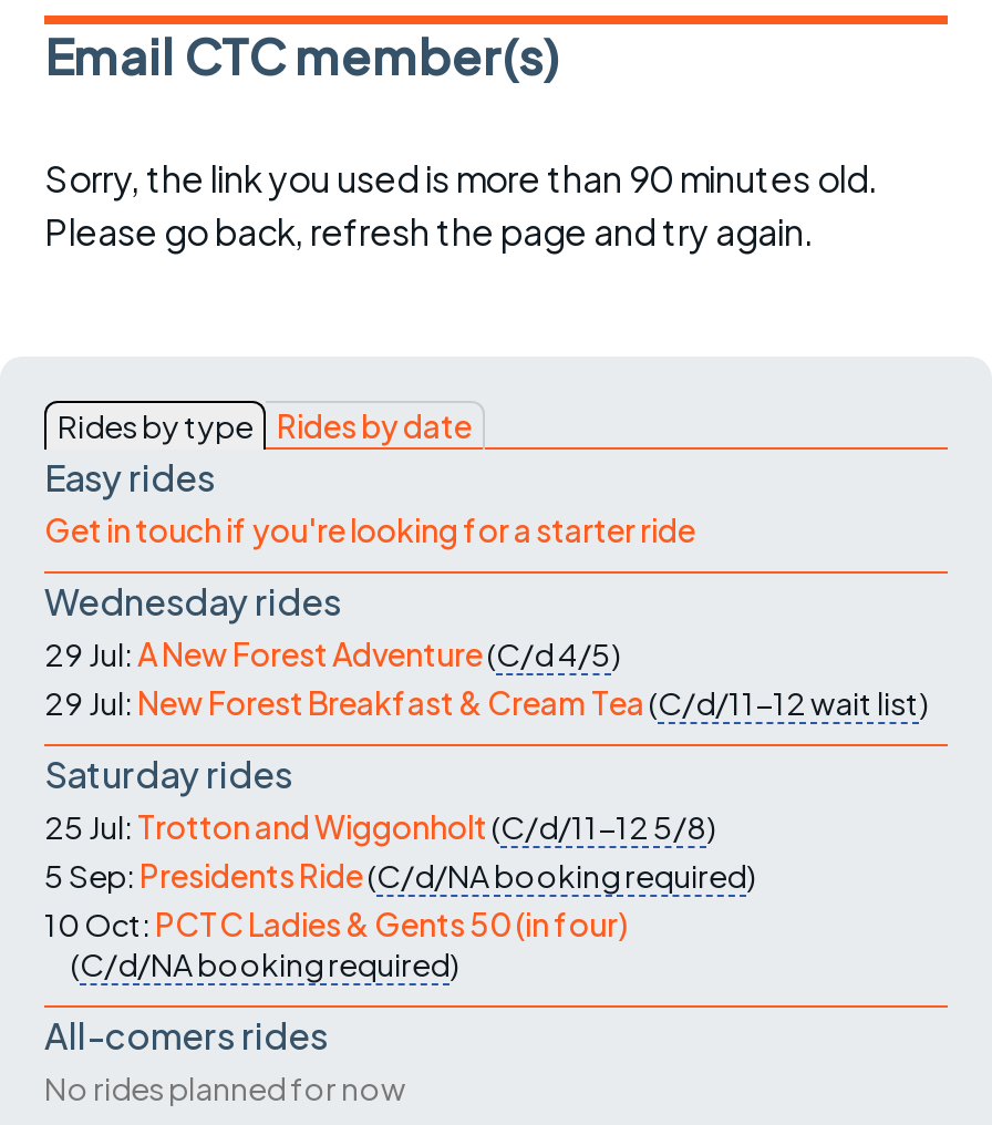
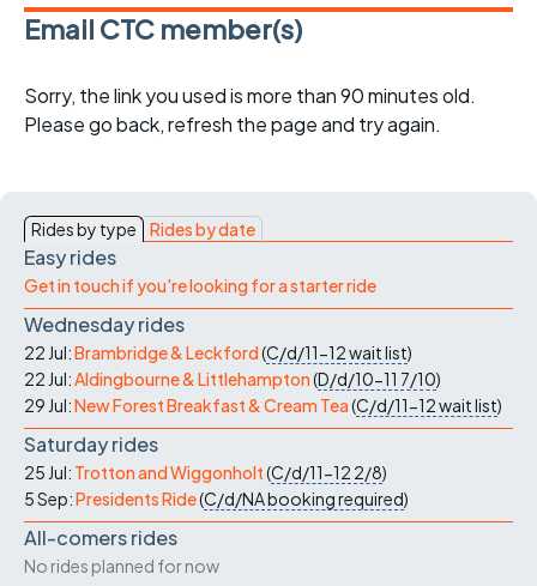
[44,633,620,673] 29 Jul: A New Forest Adventure(C/d 4/5) -> [24,341,441,389] 22 Jul: Brambridge & Leckford (C/d/11-12 wait list) | 22 Jul: Aldingbourne & Littlehampton (D/d/10-11 7/10)
moved [44,682,928,797] -> [24,394,502,456]: 29 Jul: New Forest Breakfast & Cream Tea (C/d/11-12 wait list) | Saturday rides
[44,806,715,846] 25 Jul: Trotton and Wiggonholt (C/d/11-12 5/8) -> [24,461,387,483] 25 Jul: Trotton and Wiggonholt (C/d/11-12 2/8)
moved [44,854,755,894] -> [24,487,409,509]: 5 Sep: Presidents Ride(C/d/NA booking required)
[44,903,629,983] 10 Oct: PCTC Ladies & Gents 50 (in four) | (C/d/NA booking required) -> none

